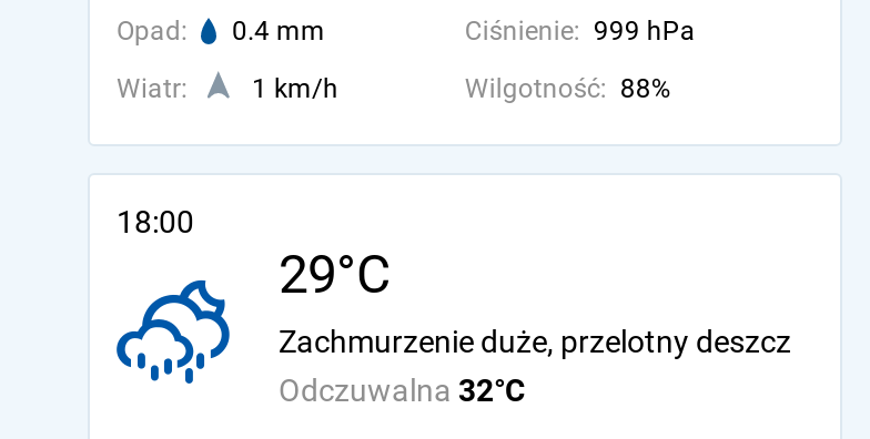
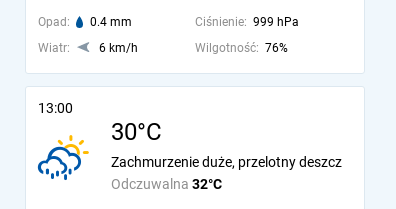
[252,73,671,104] 1 km/h | Wilgotność: 88% -> [99,41,288,55] 6 km/h | Wilgotność: 76%
[114,204,392,386] [image] | 18:00 | 29°C -> [37,100,162,181] [image] | 13:00 | 30°C

